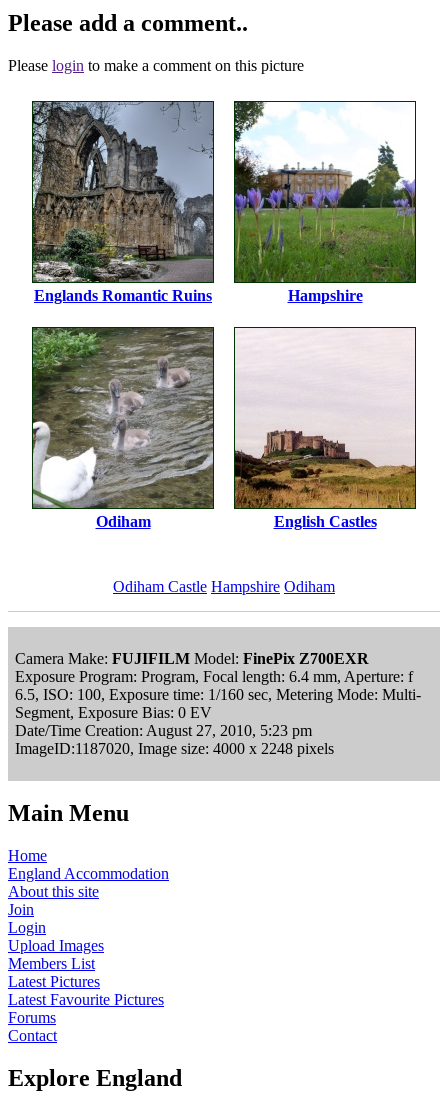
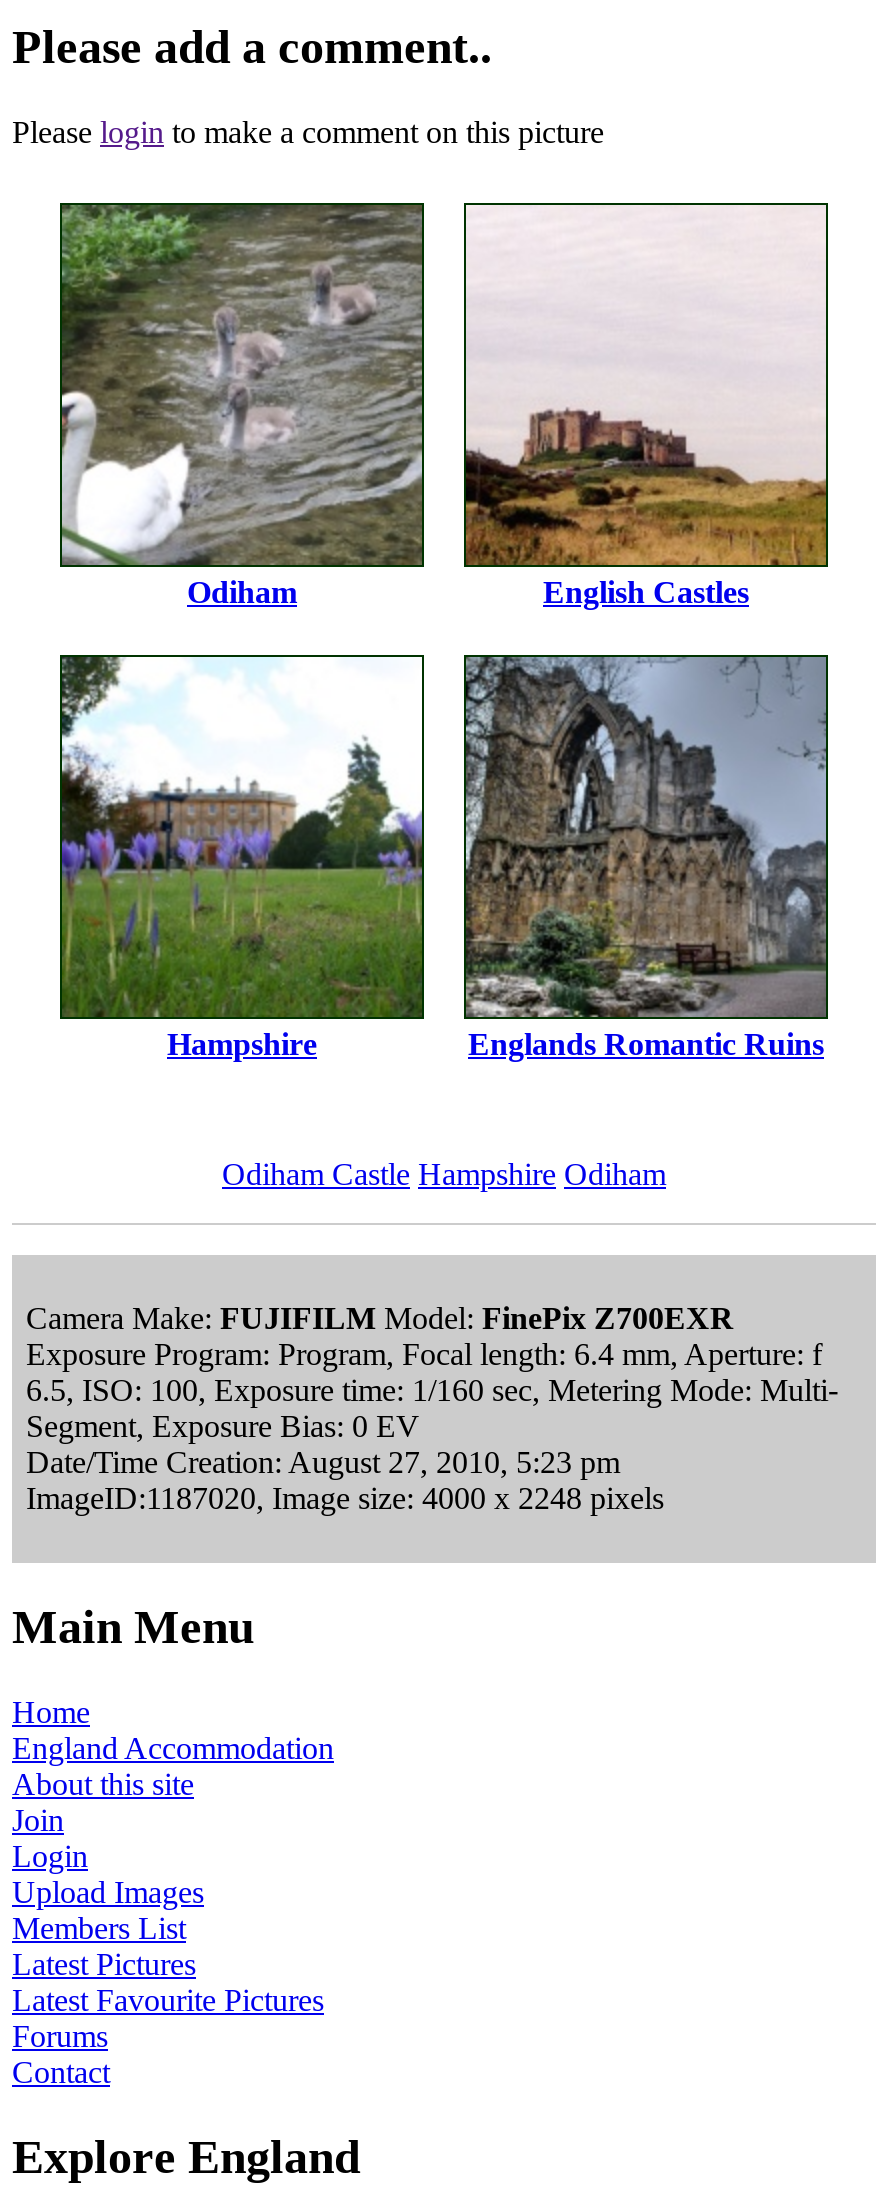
moved [32,101,362,303] -> [167,655,828,1060]: [image] | Englands Romantic Ruins | Hampshire
moved [31,326,376,529] -> [58,201,749,608]: [image] | Odiham | English Castles

